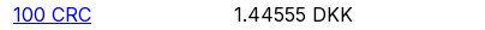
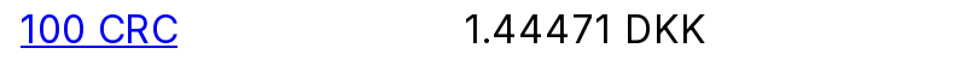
[234,3,353,27] 1.44555 DKK -> [465,6,706,54] 1.44471 DKK

